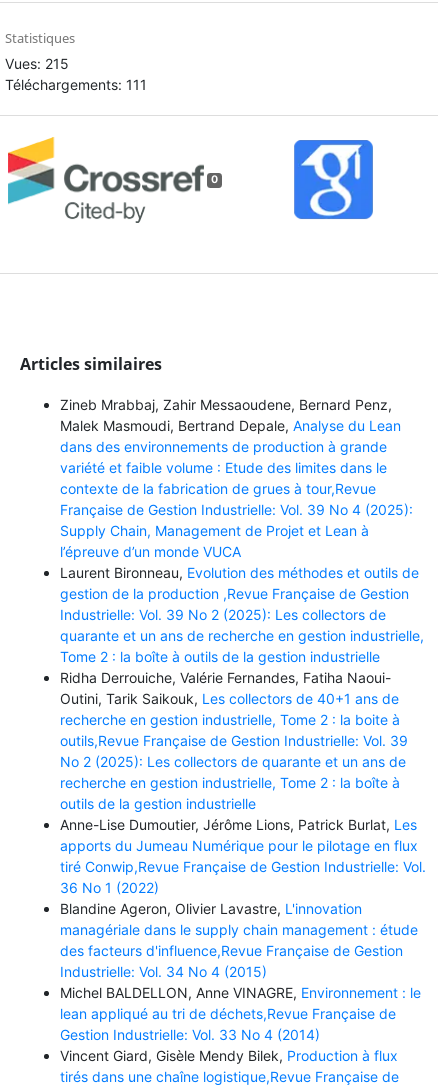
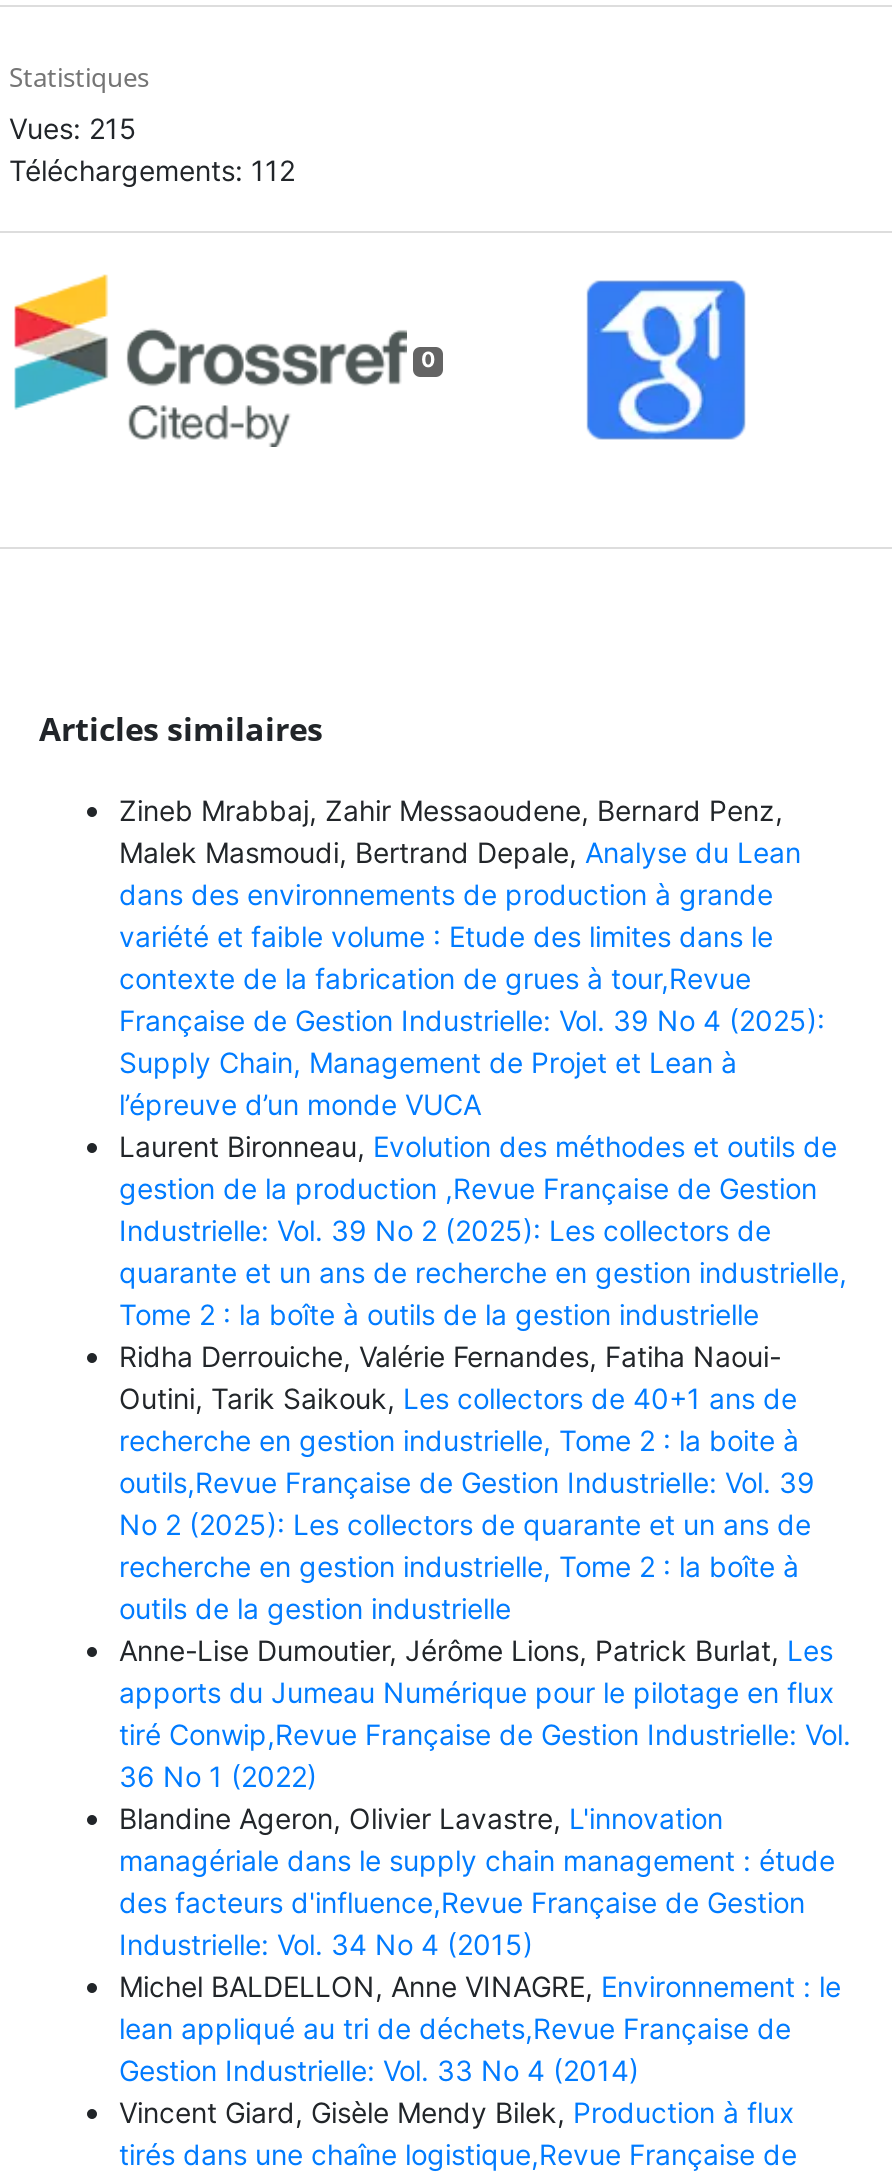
[5,76,147,93] Téléchargements: 111 -> [9,153,295,187] Téléchargements: 112

